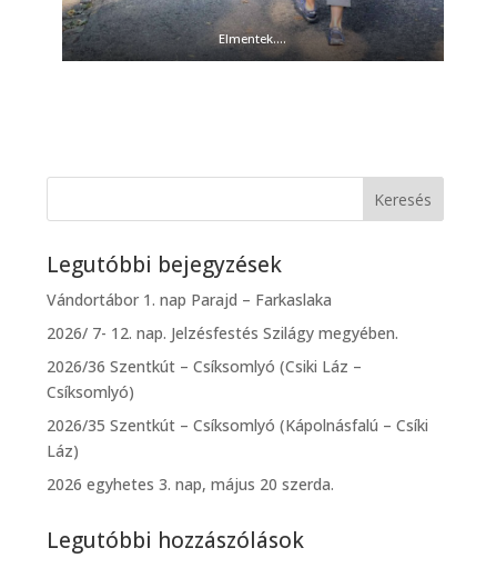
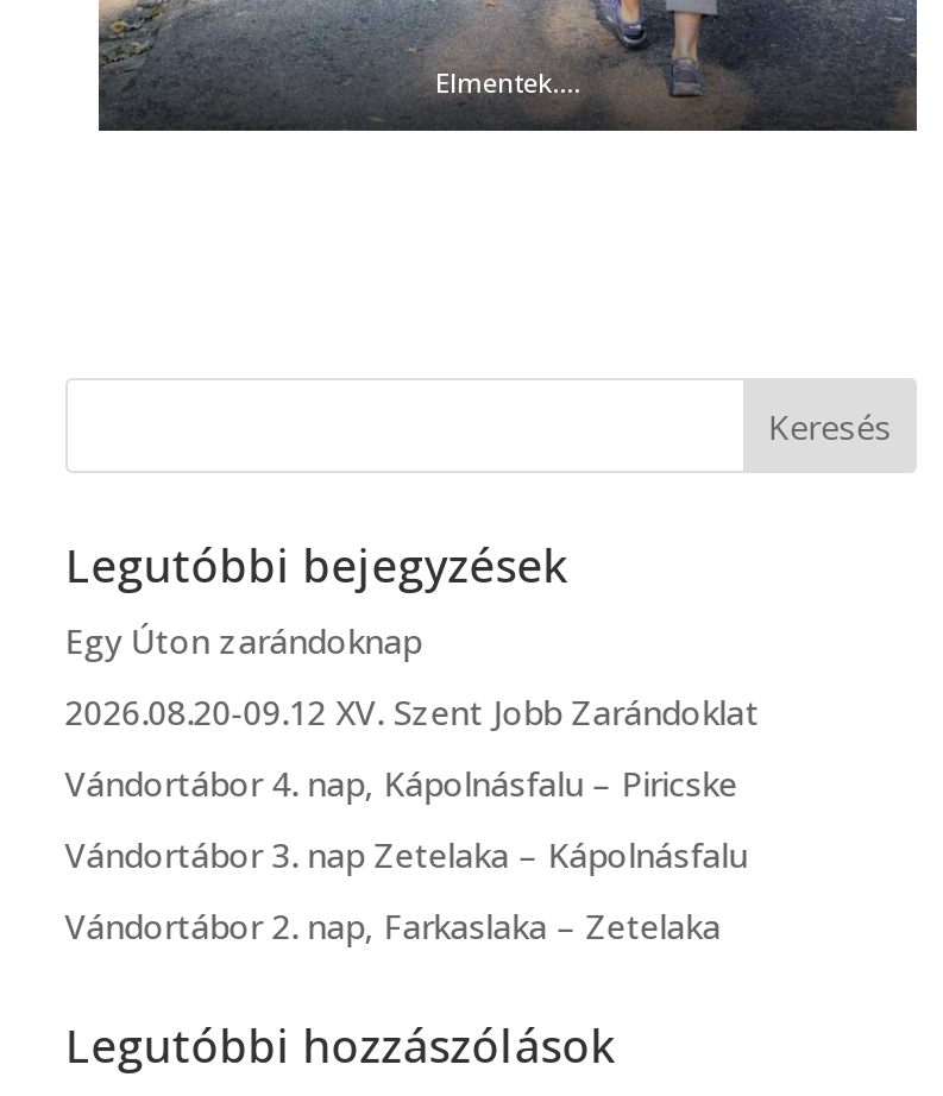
[46,290,332,311] Vándortábor 1. nap Parajd – Farkaslaka -> [65,619,422,664] Egy Úton zarándoknap
[46,323,398,344] 2026/ 7- 12. nap. Jelzésfestés Szilágy megyében. -> [65,691,759,736] 2026.08.20-09.12 XV. Szent Jobb Zarándoklat
[46,356,362,403] 2026/36 Szentkút – Csíksomlyó (Csiki Láz – | Csíksomlyó) -> [65,762,738,807] Vándortábor 4. nap, Kápolnásfalu – Piricske
[46,415,428,462] 2026/35 Szentkút – Csíksomlyó (Kápolnásfalú – Csíki | Láz) -> [65,833,748,878] Vándortábor 3. nap Zetelaka – Kápolnásfalu
[46,474,334,495] 2026 egyhetes 3. nap, május 20 szerda. -> [65,905,721,950] Vándortábor 2. nap, Farkaslaka – Zetelaka

